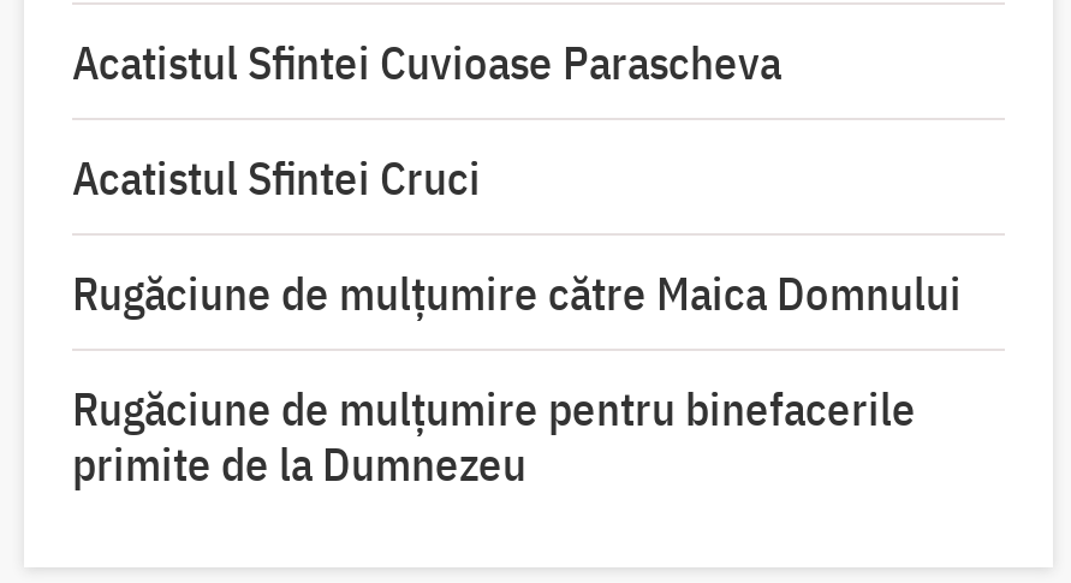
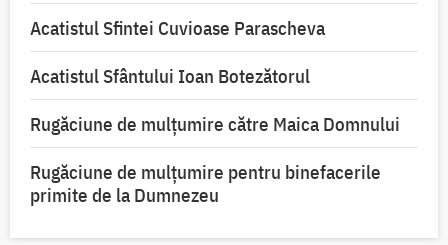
[72,149,481,206] Acatistul Sfintei Cruci -> [30,64,310,88] Acatistul Sfântului Ioan Botezătorul

